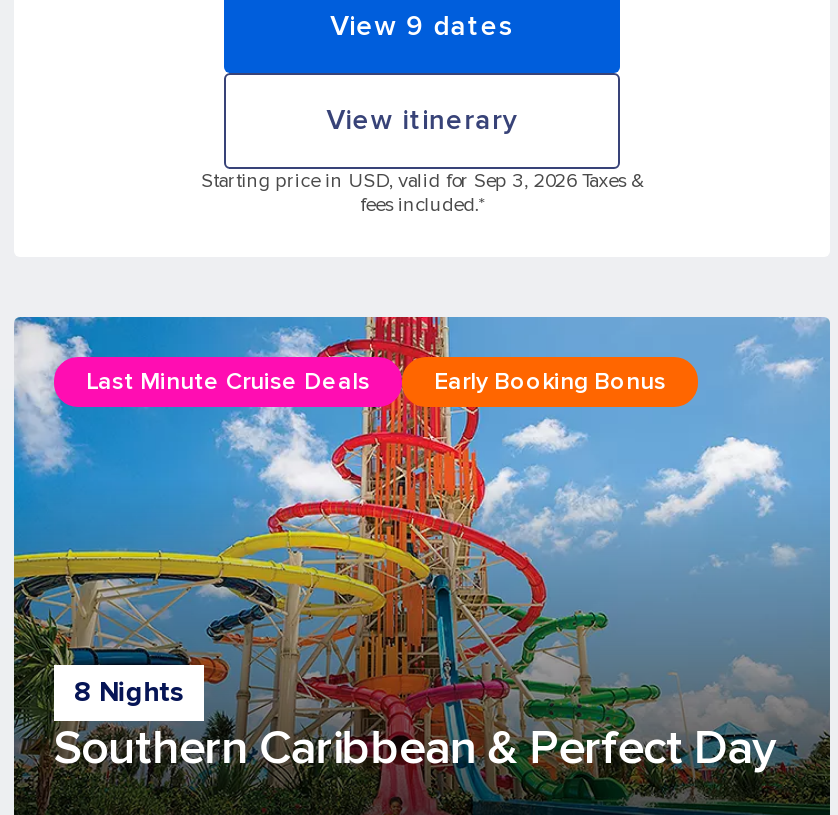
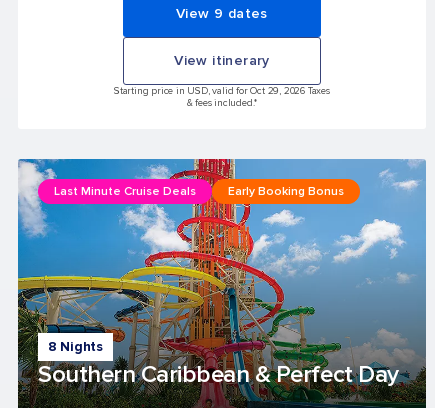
[201,168,643,216] Starting price in USD, valid for Sep 3, 2026 Taxes & | fees included.* -> [114,85,330,109] Starting price in USD, valid for Oct 29, 2026 Taxes | & fees included.*

